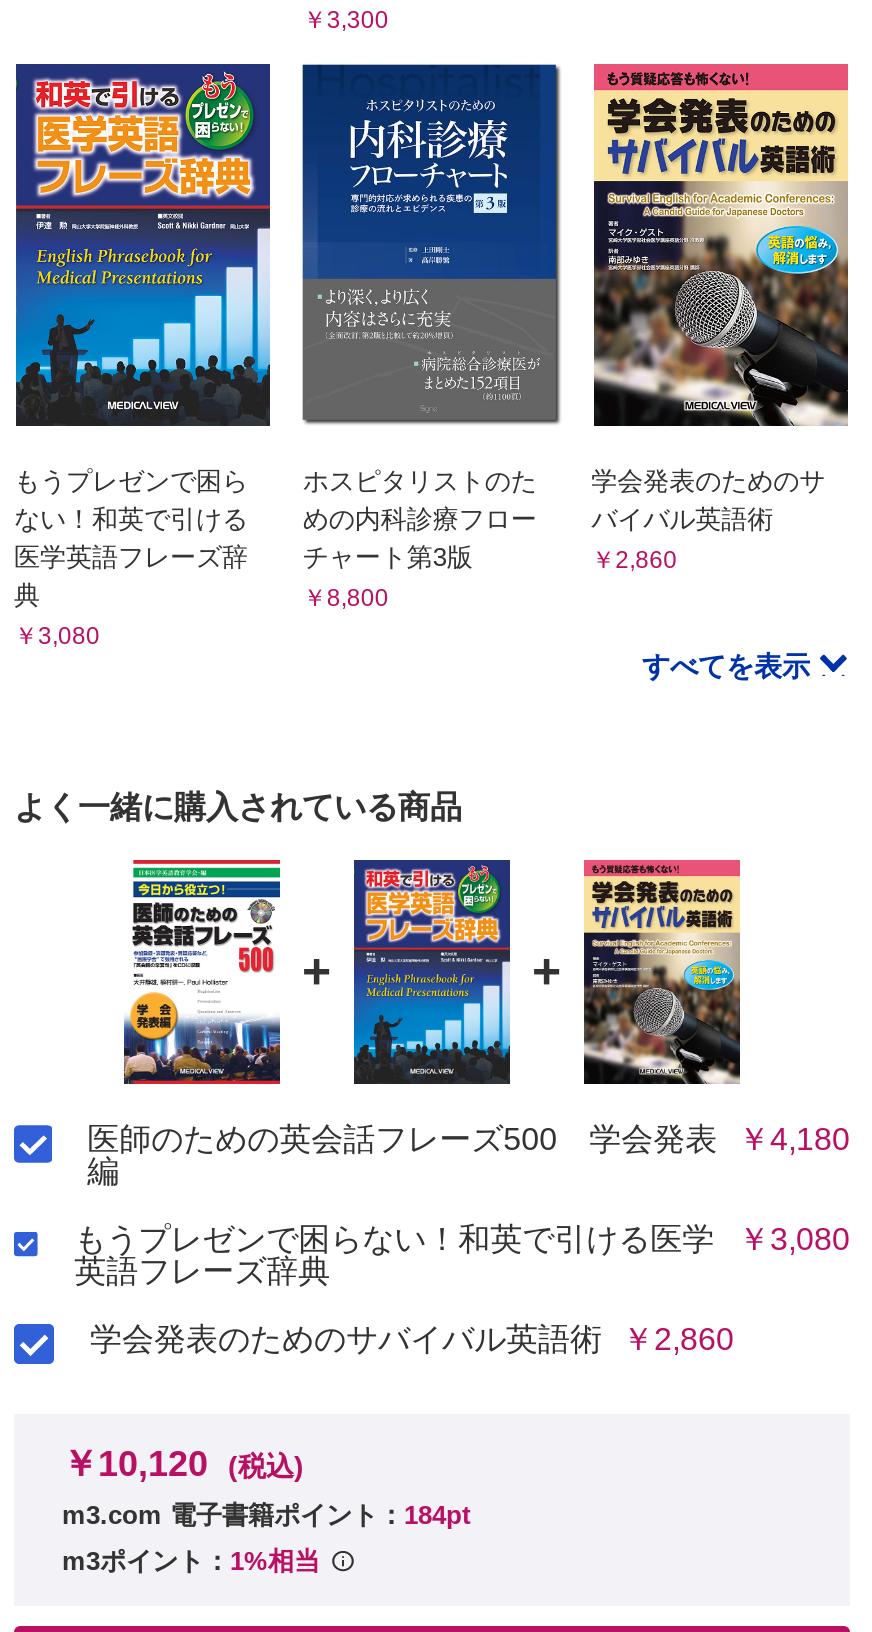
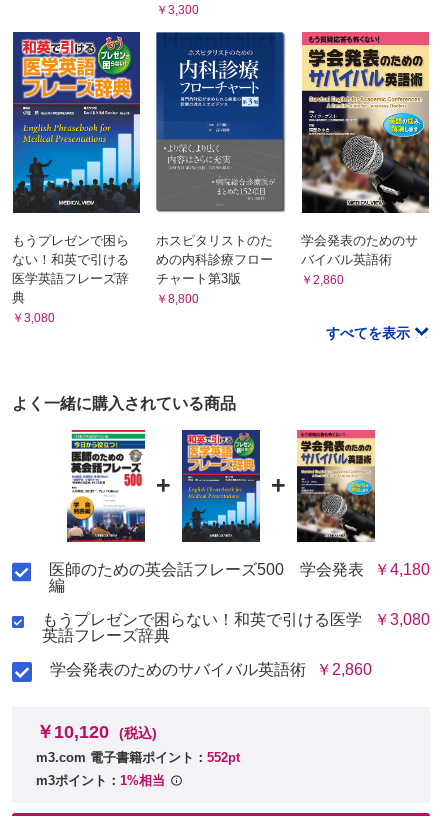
[62,1499,470,1529] m3.com 電子書籍ポイント：184pt -> [36,750,240,765] m3.com 電子書籍ポイント：552pt

